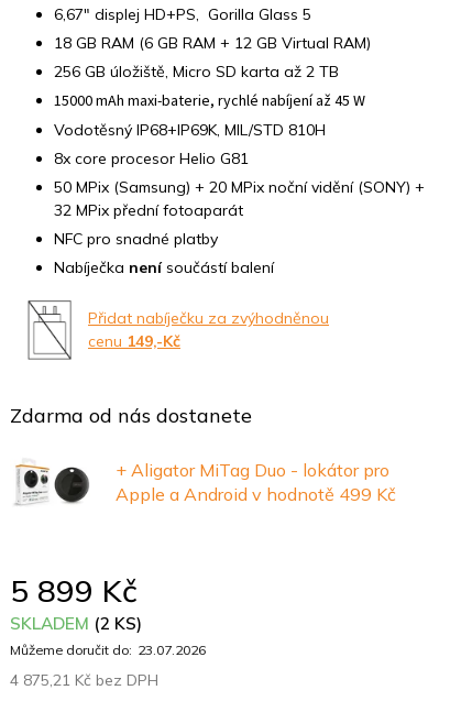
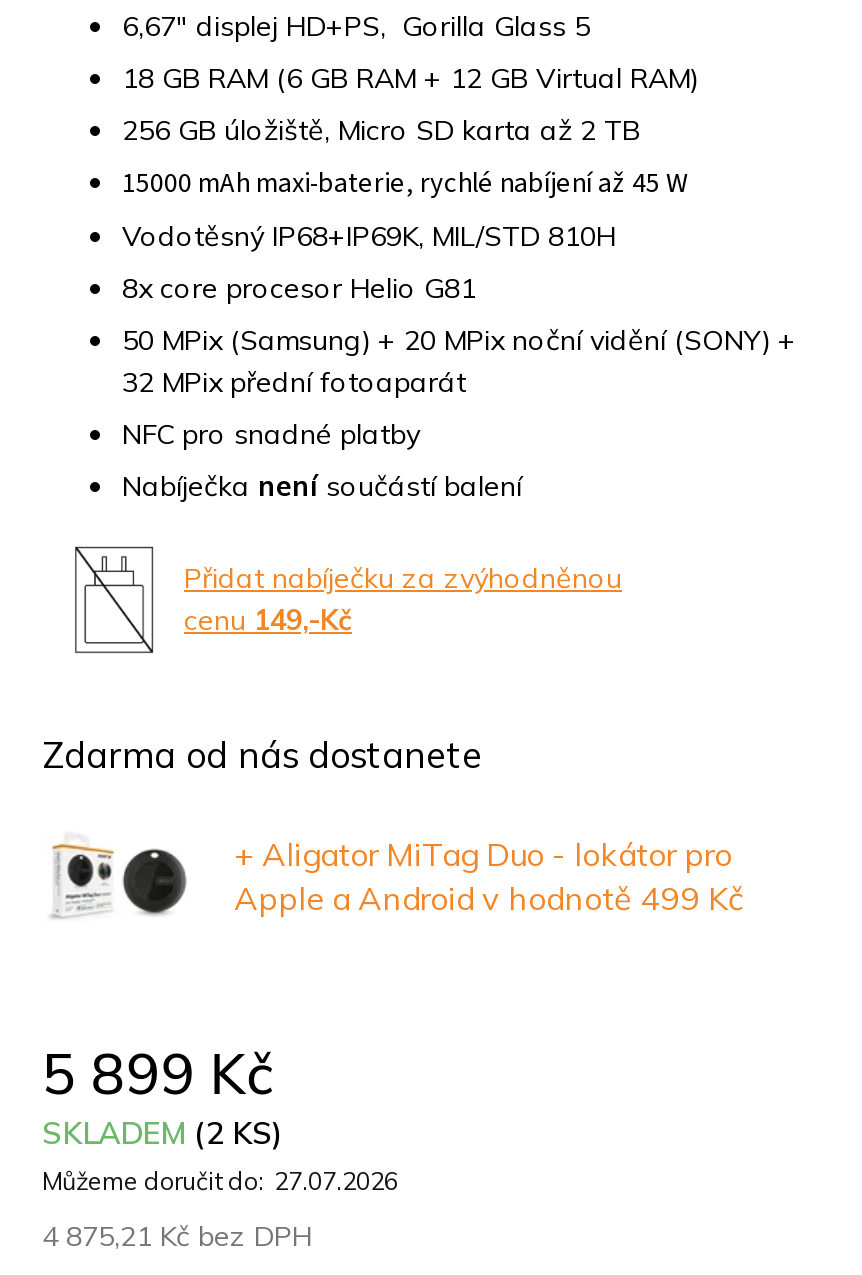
[10,642,206,658] Můžeme doručit do: 23.07.2026 -> [42,1166,398,1196] Můžeme doručit do: 27.07.2026

